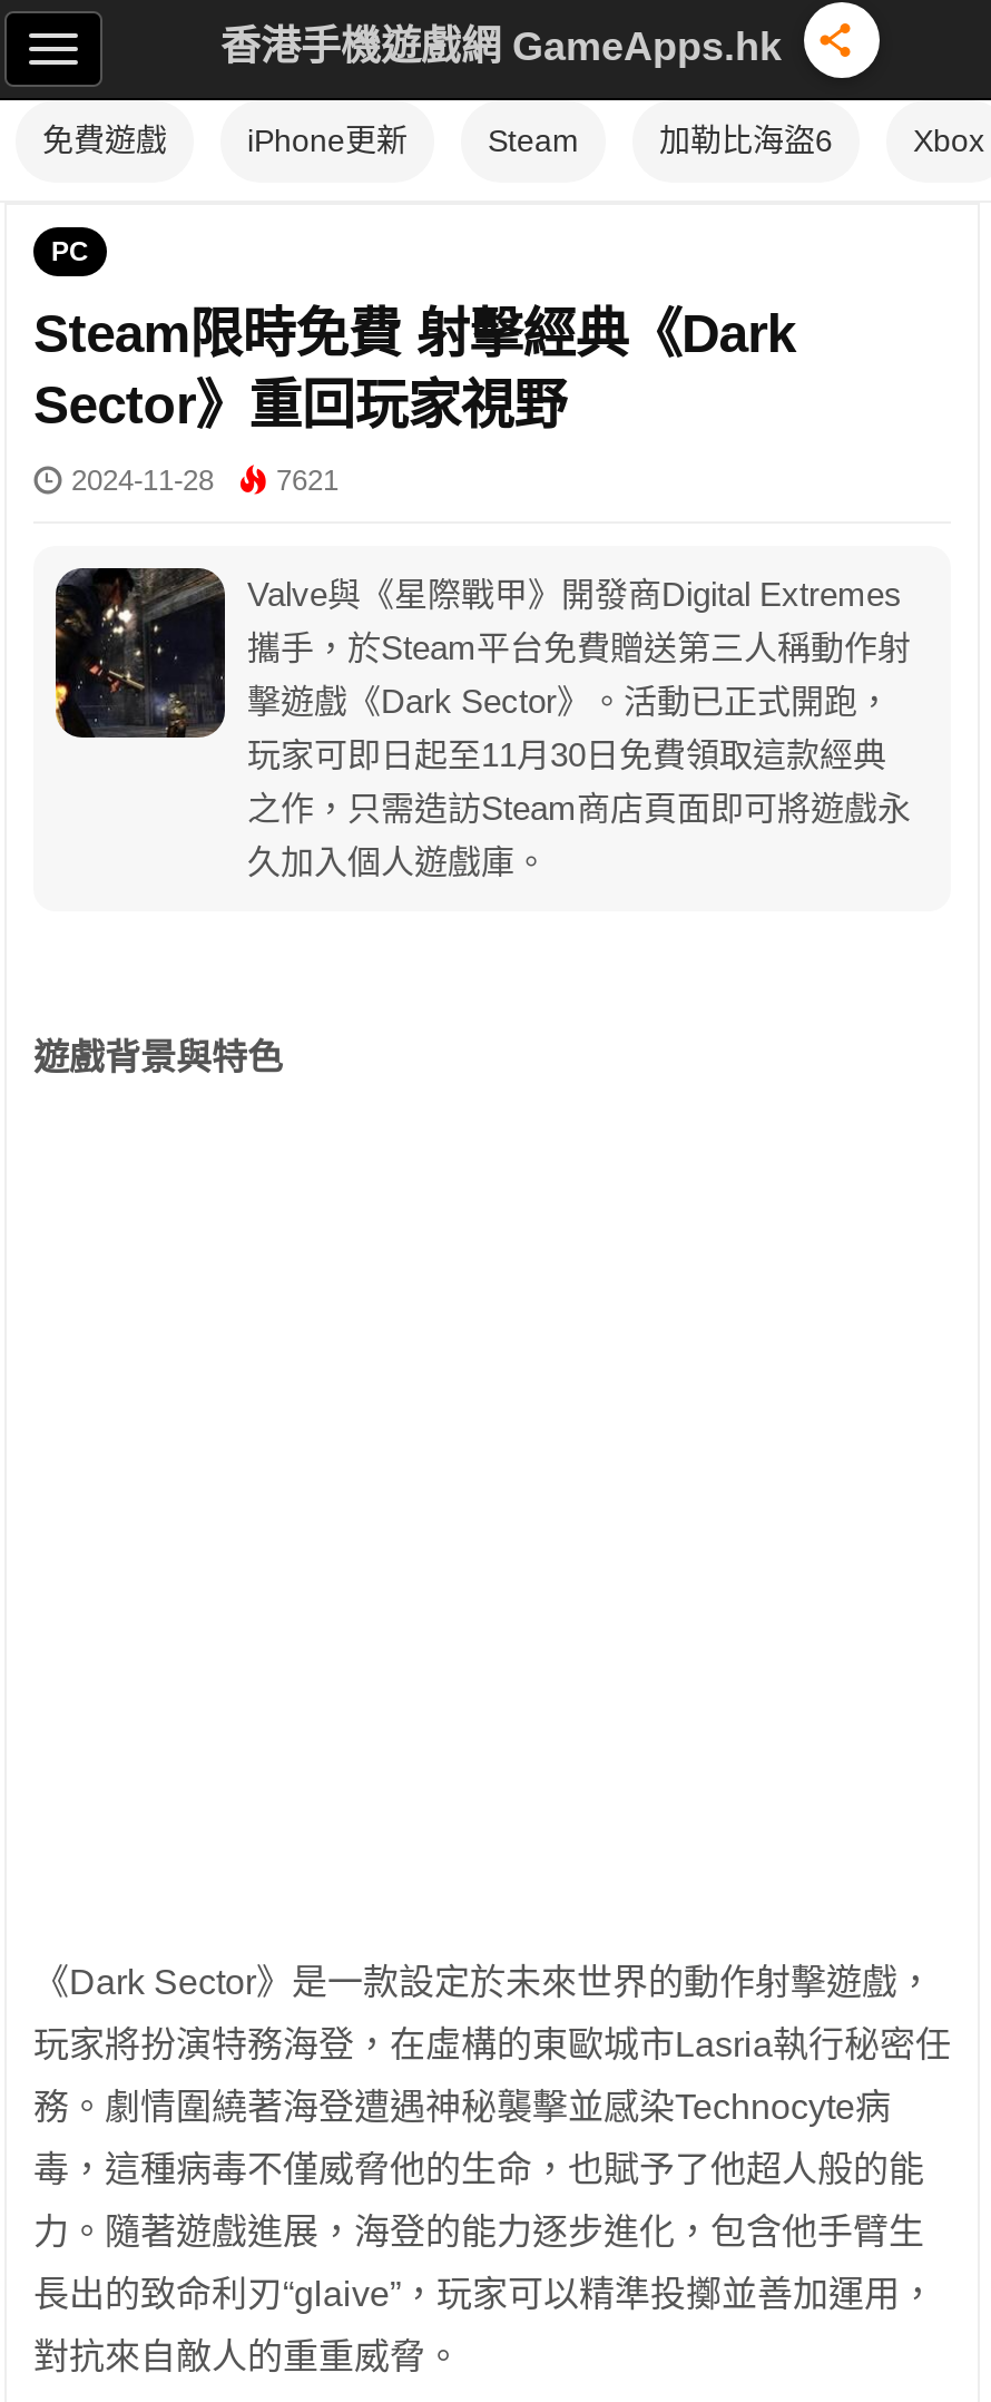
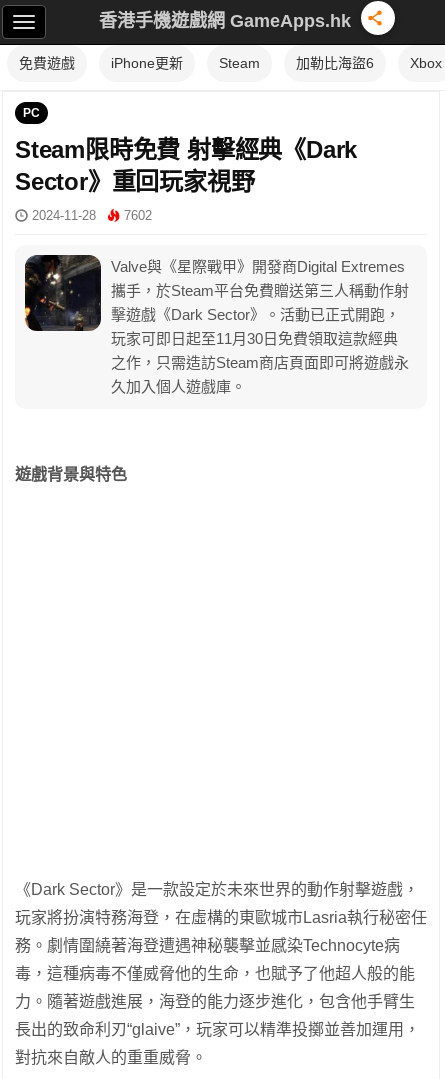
[71,463,338,497] 2024-11-28 7621 -> [32,208,152,223] 2024-11-28 7602

